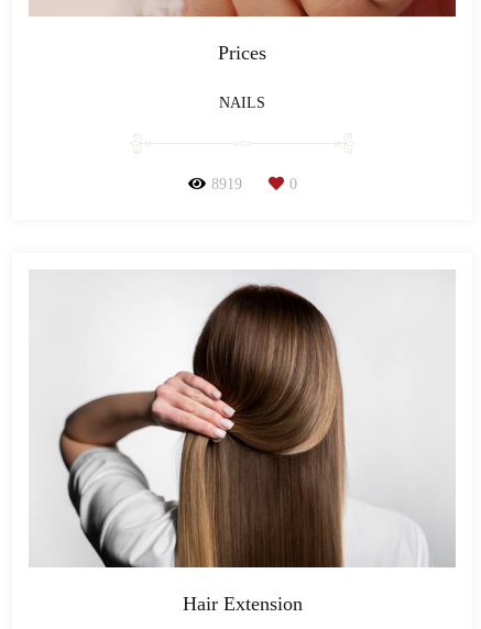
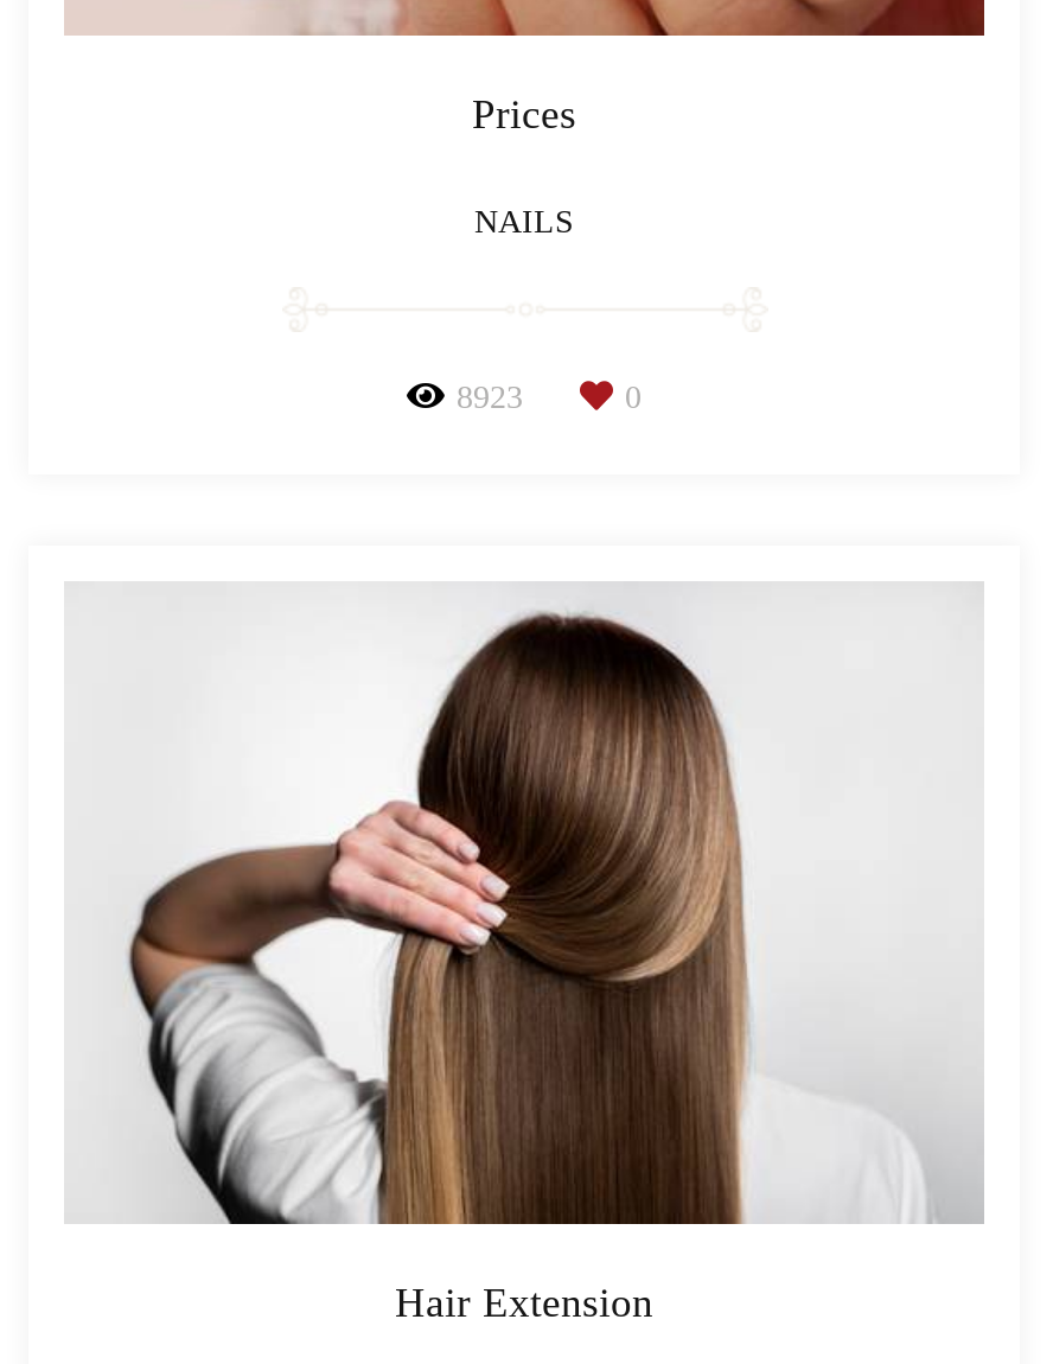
[211,176,242,192] 8919 -> [457,379,523,414] 8923

